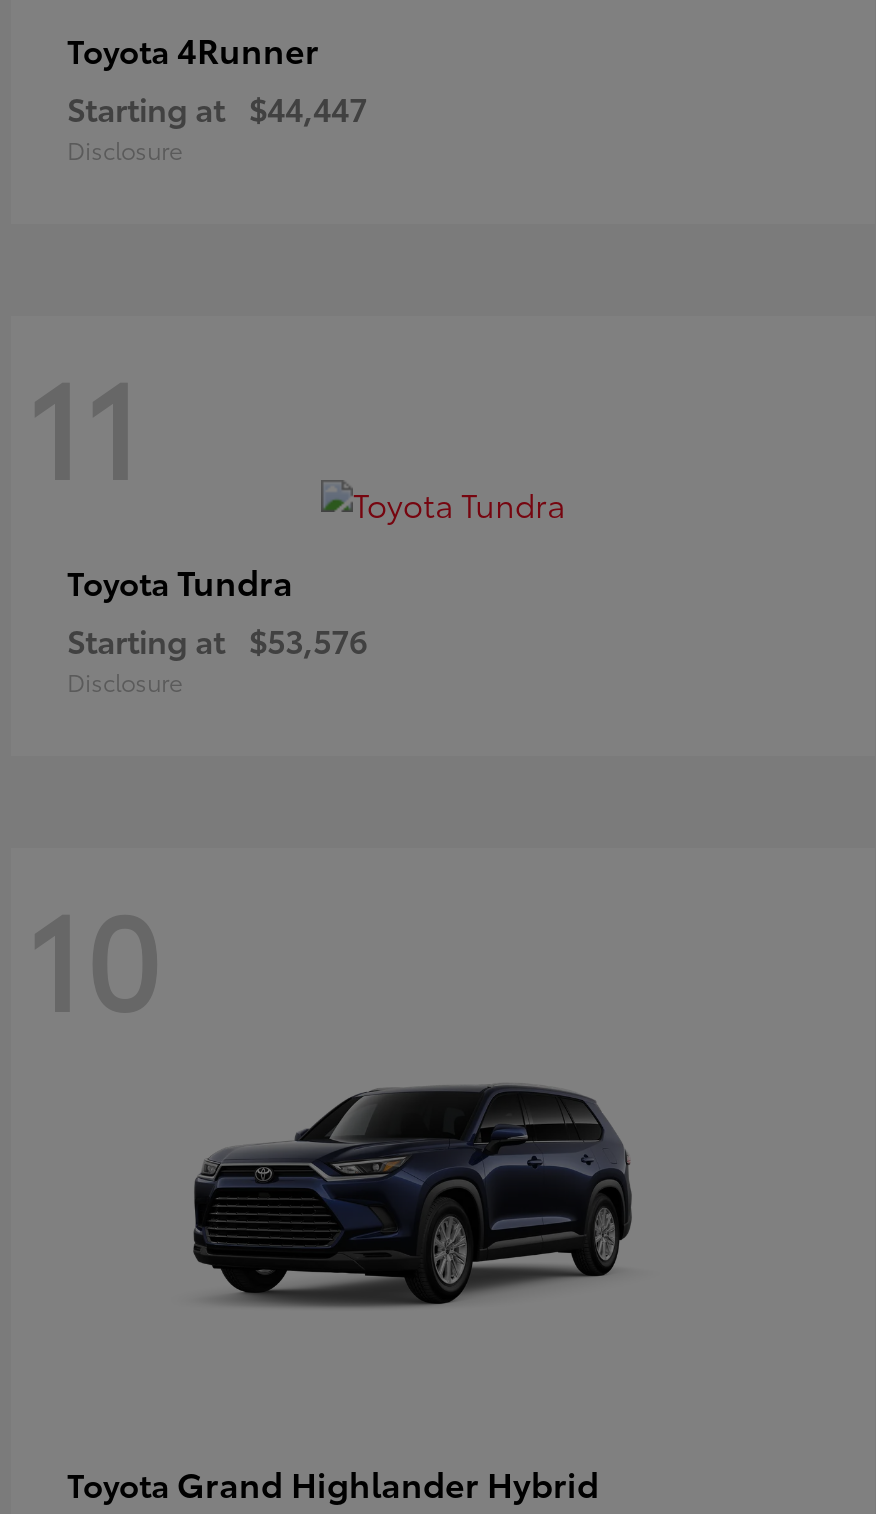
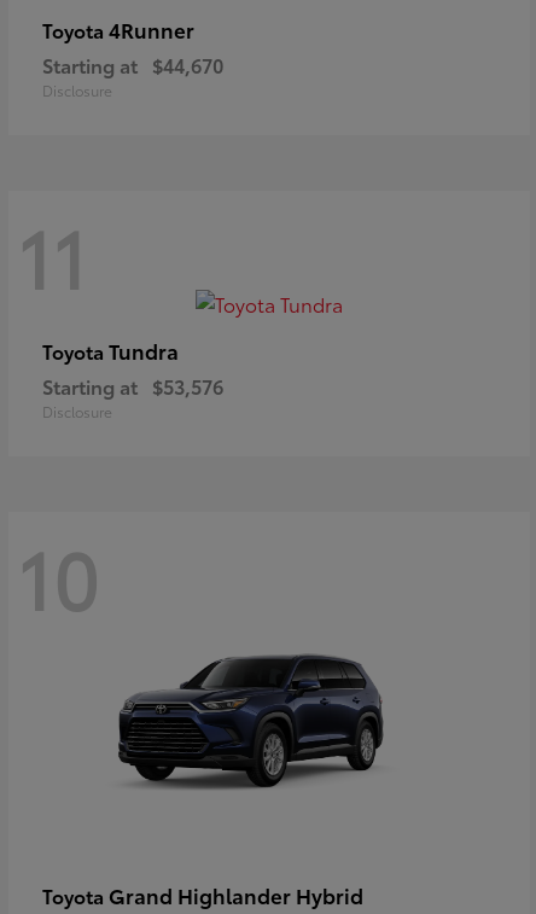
[67,85,367,131] Starting at $44,447 -> [42,51,223,79] Starting at $44,670

